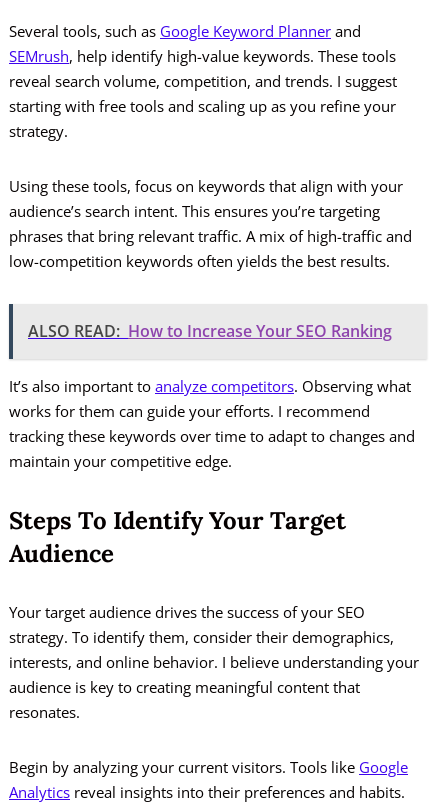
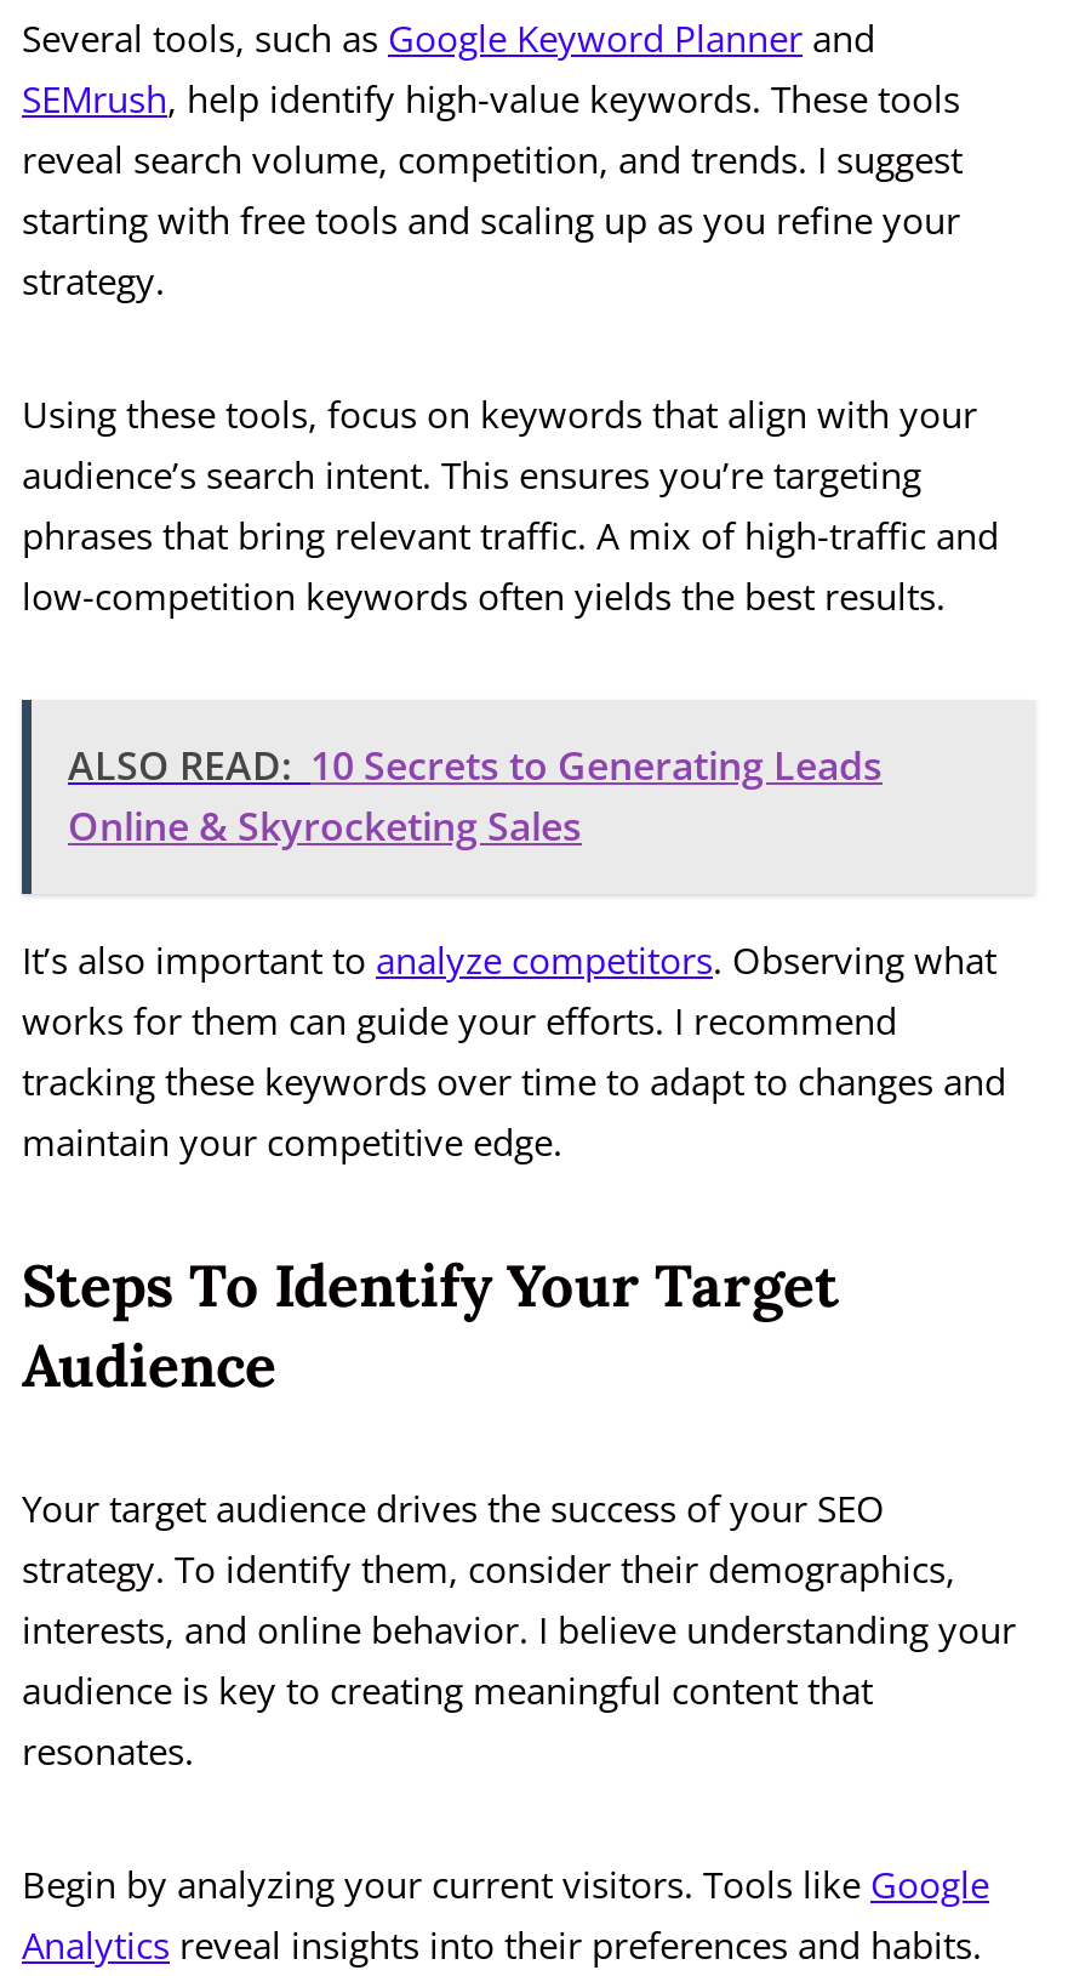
[28,320,392,342] ALSO READ: How to Increase Your SEO Ranking -> [68,740,883,854] ALSO READ: 10 Secrets to Generating Leads | Online & Skyrocketing Sales

